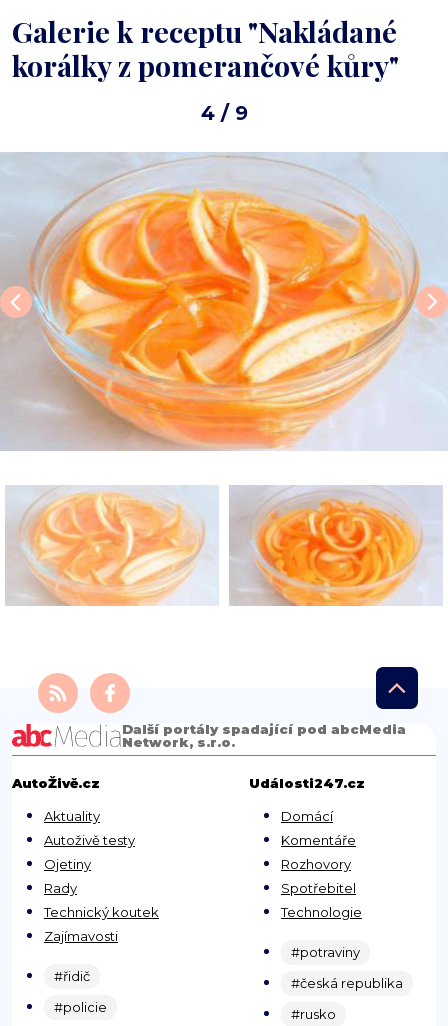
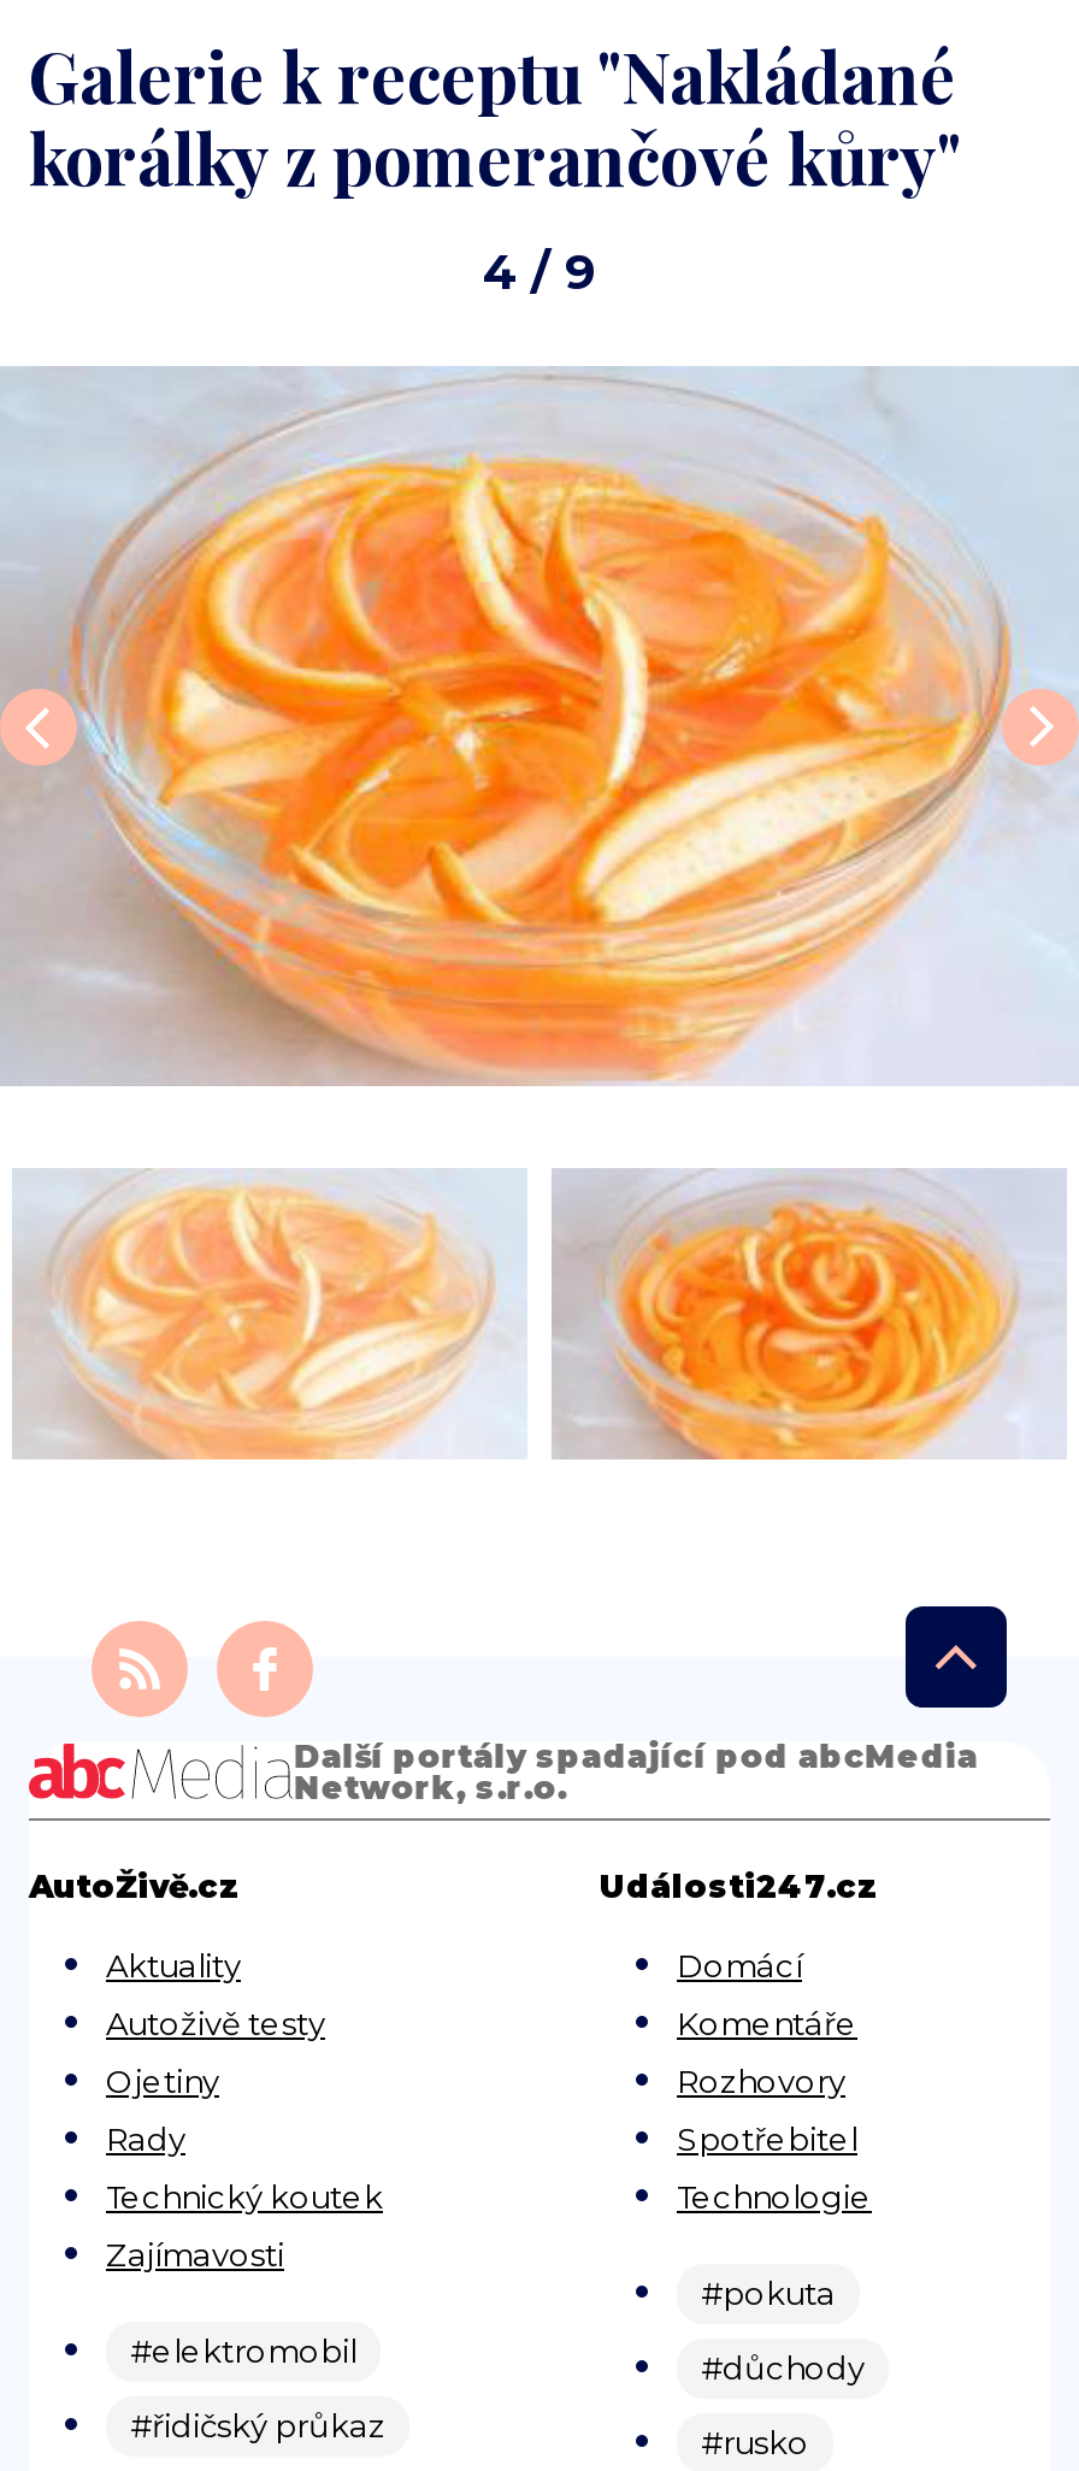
[291,943,360,959] #potraviny -> [701,2272,836,2311] #pokuta
[54,967,90,983] #řidič -> [130,2330,356,2369] #elektromobil
[291,974,403,990] #česká republika -> [701,2347,865,2386] #důchody
[54,998,107,1014] #policie -> [130,2405,385,2443] #řidičský průkaz

